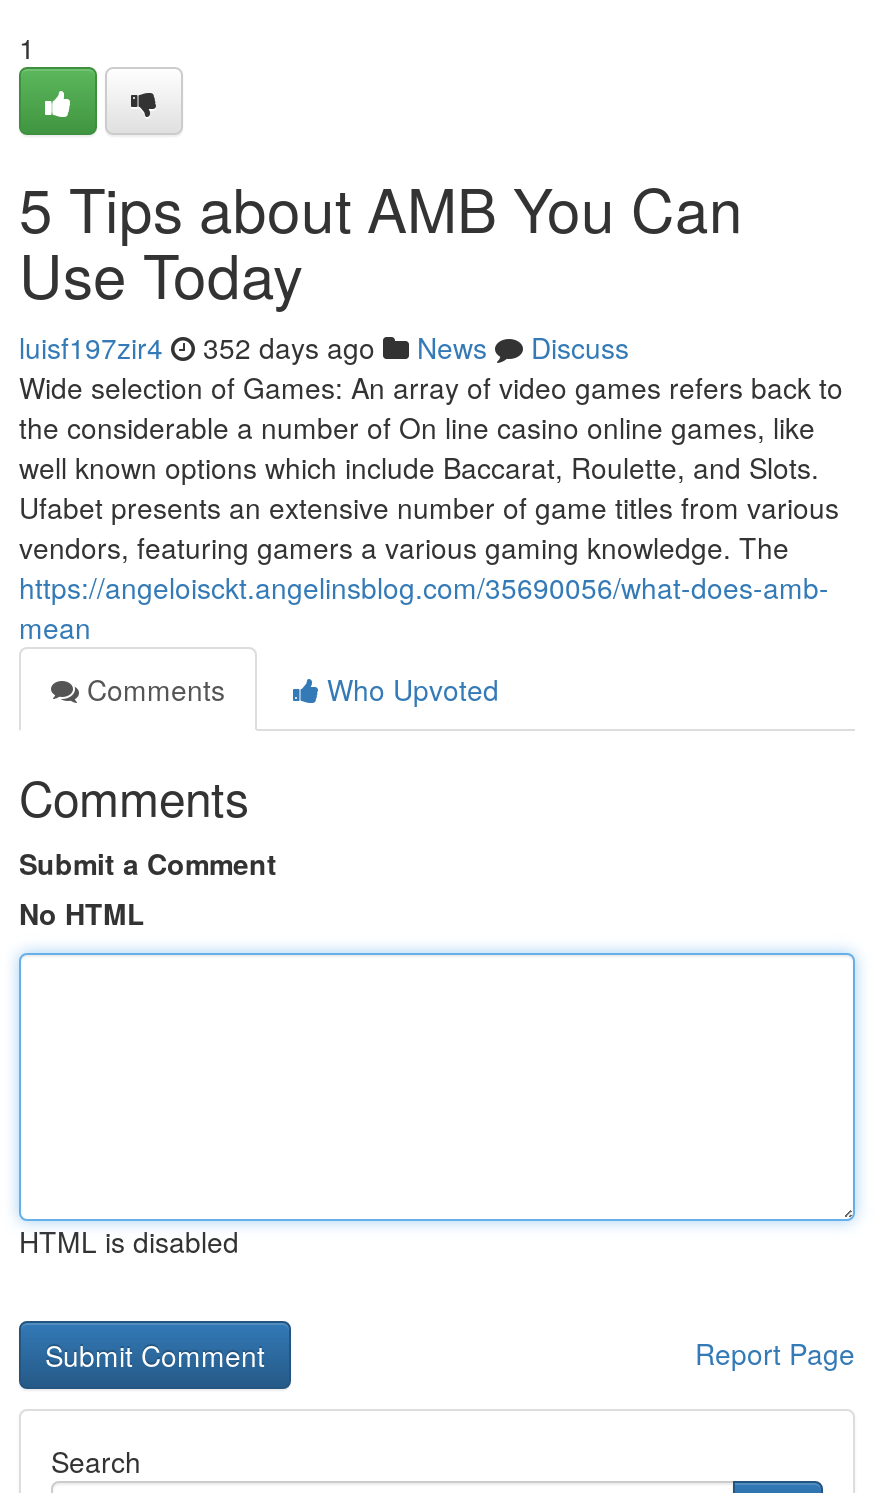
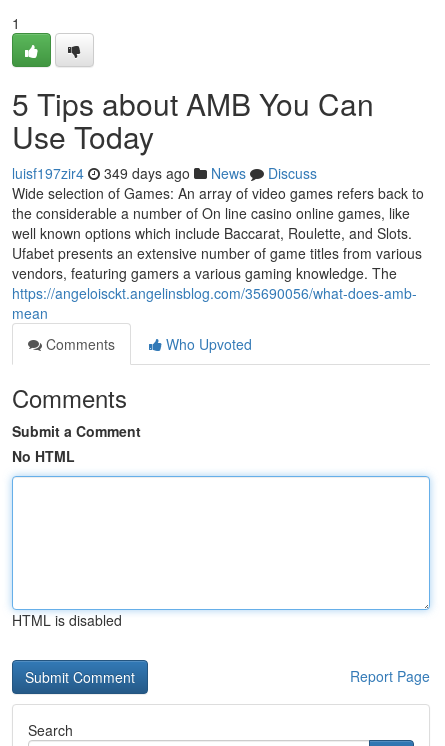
[19,327,629,367] luisf197zir4 352 days ago News Discuss -> [12,163,317,183] luisf197zir4 349 days ago News Discuss

